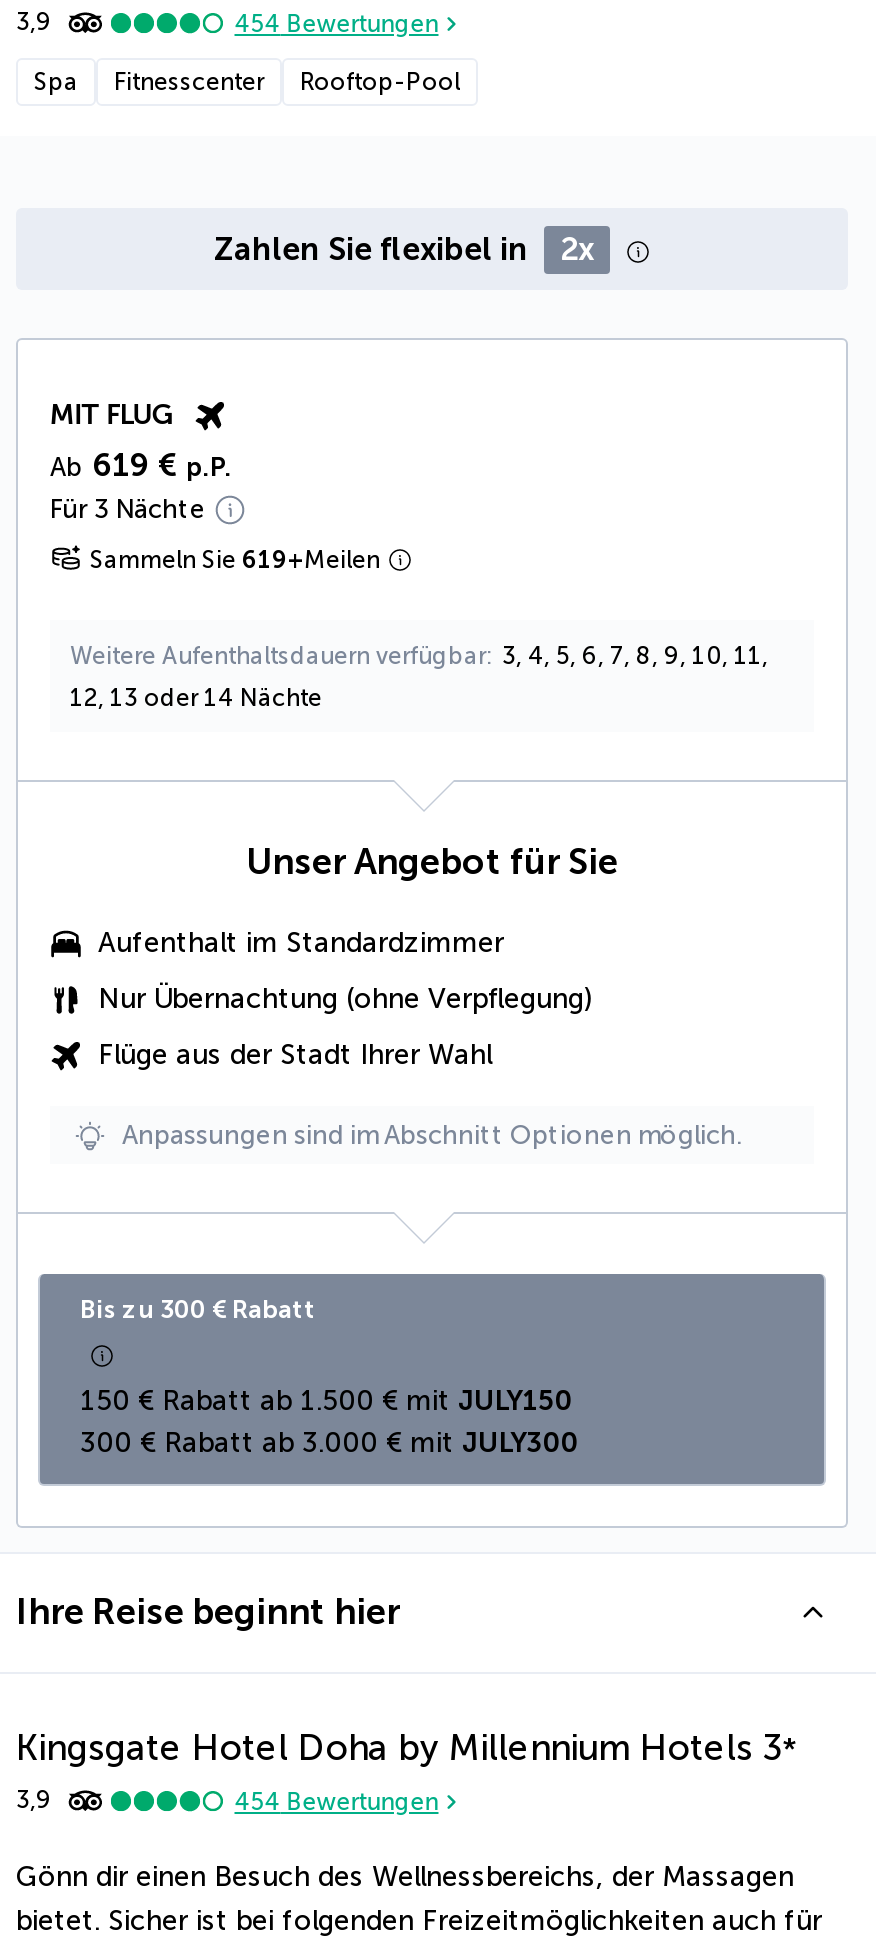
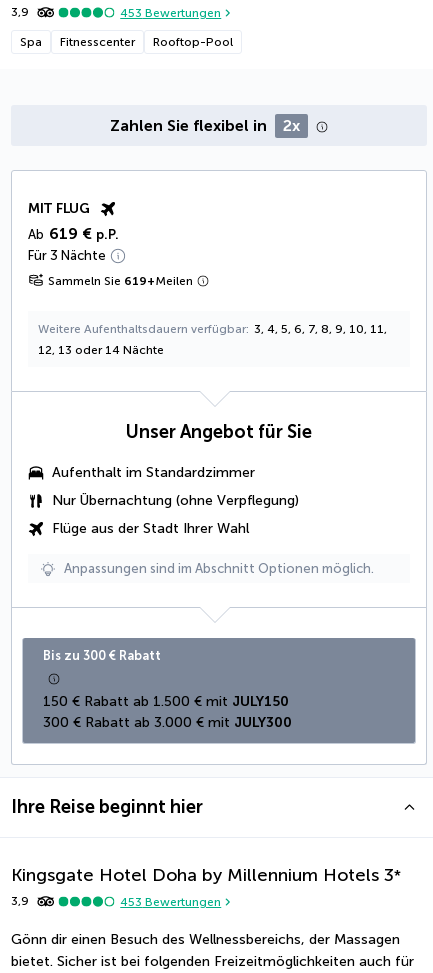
[234,9,438,37] 454 Bewertungen -> [120,6,221,20] 453 Bewertungen
[234,1787,438,1815] 454 Bewertungen -> [120,895,221,909] 453 Bewertungen

